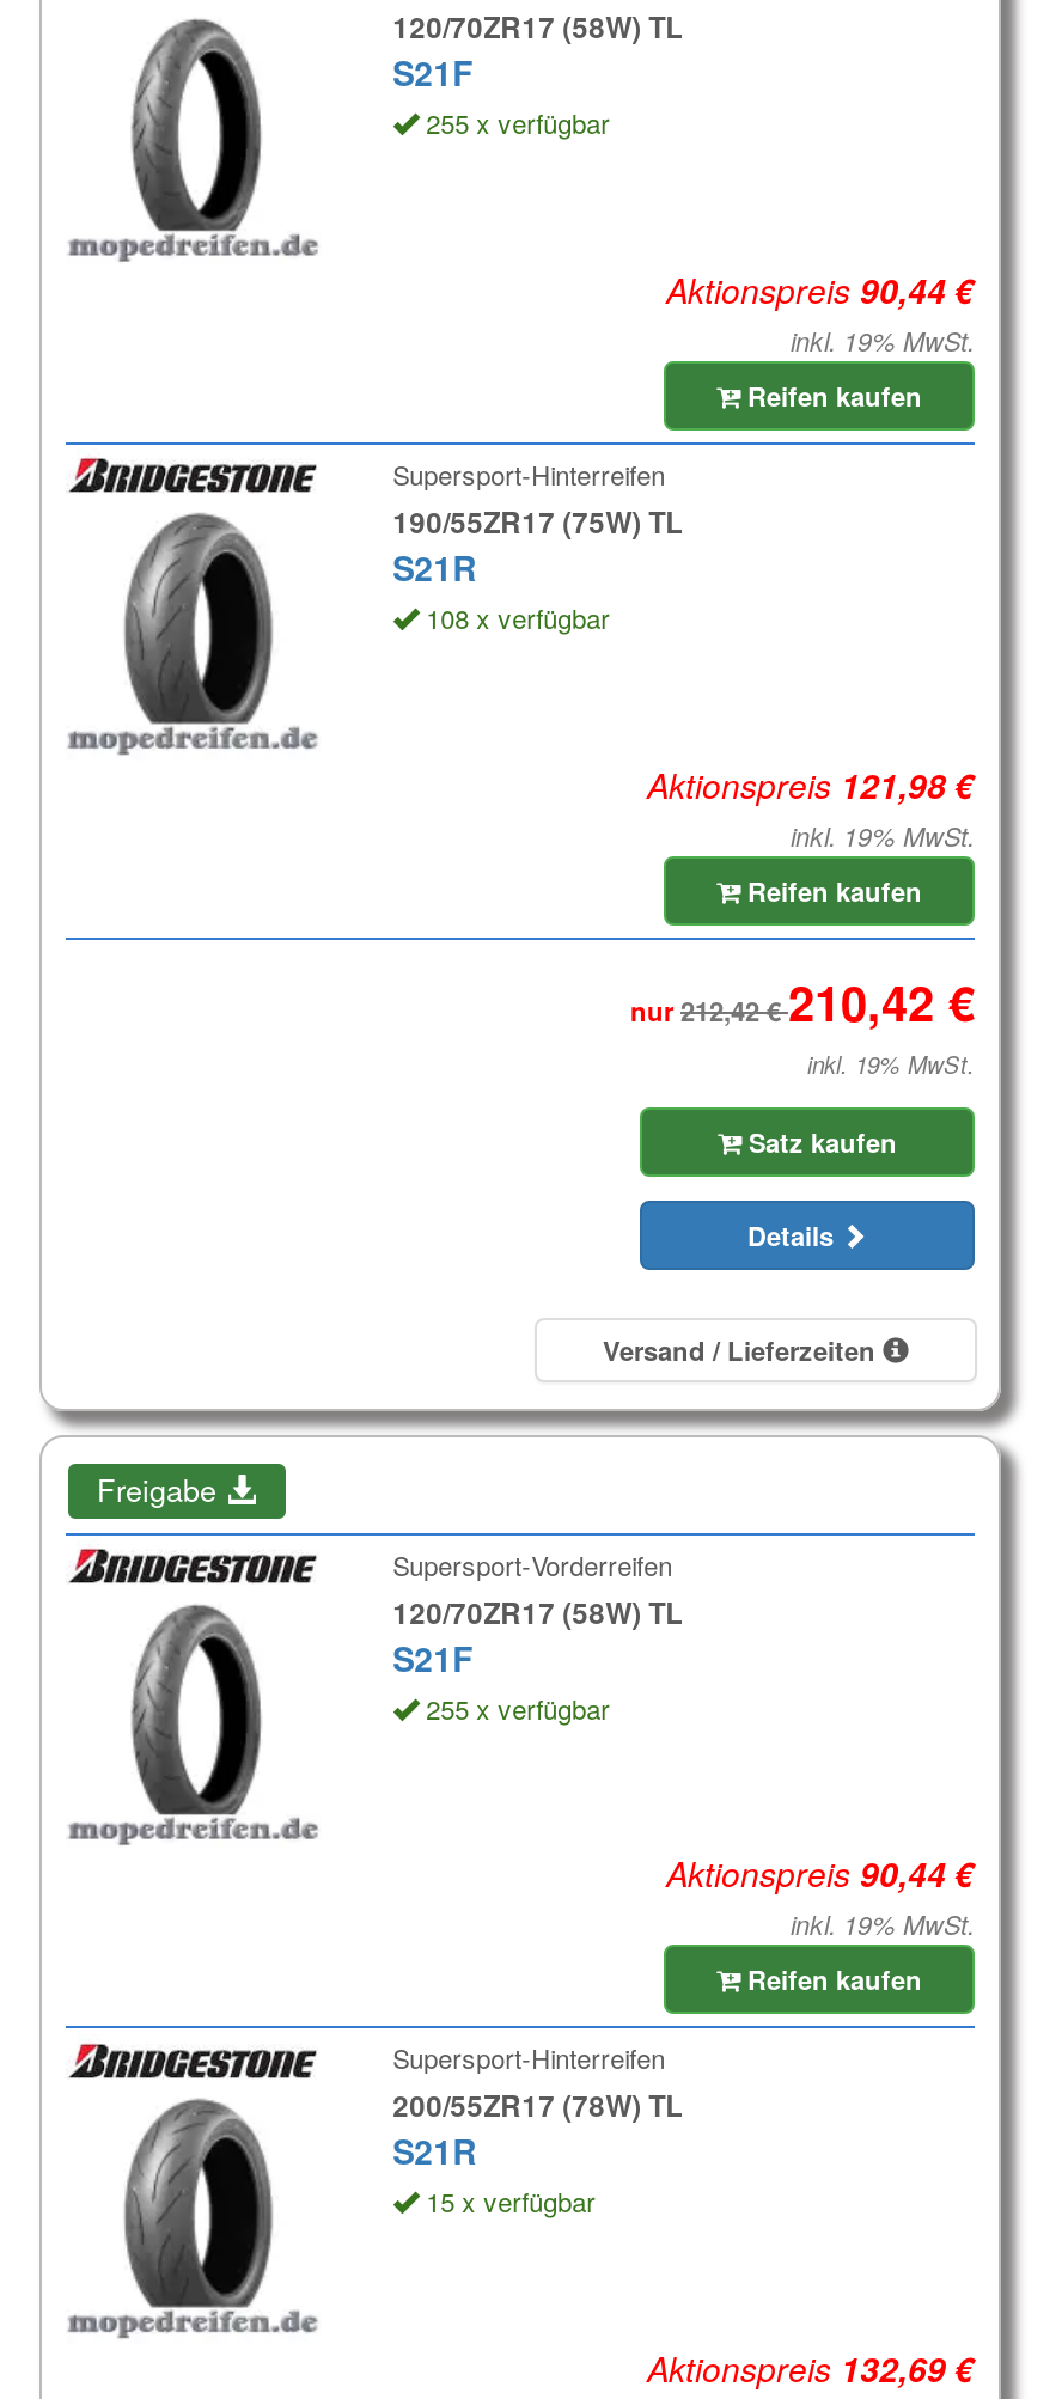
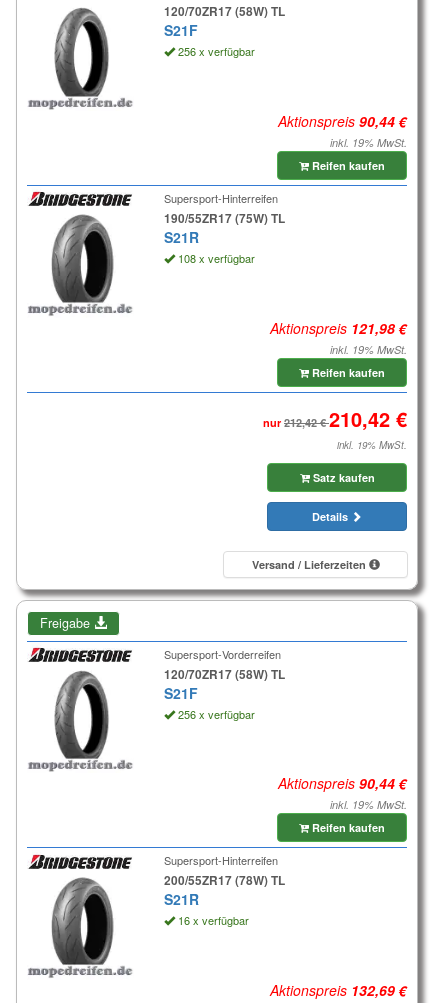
[419,103,610,141] 255 x verfügbar -> [175,43,255,59] 256 x verfügbar
[419,1688,610,1726] 255 x verfügbar -> [175,706,255,722] 256 x verfügbar
[419,2182,596,2221] 15 x verfügbar -> [175,912,249,928] 16 x verfügbar

